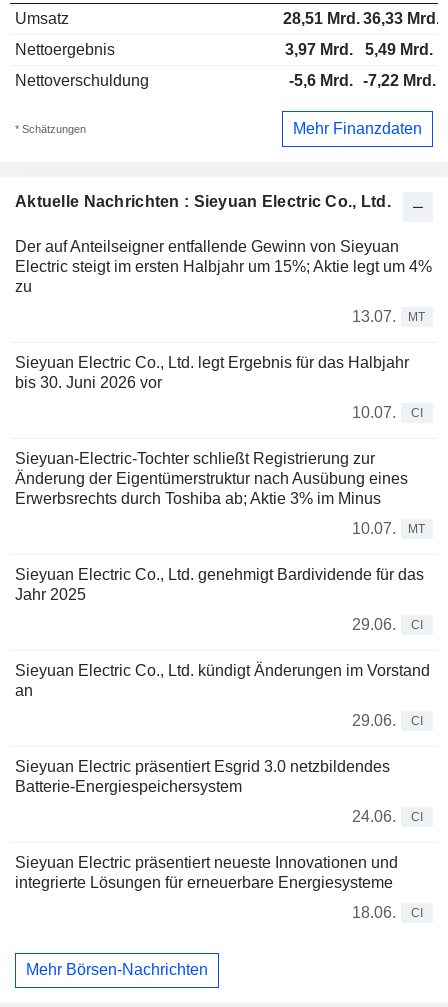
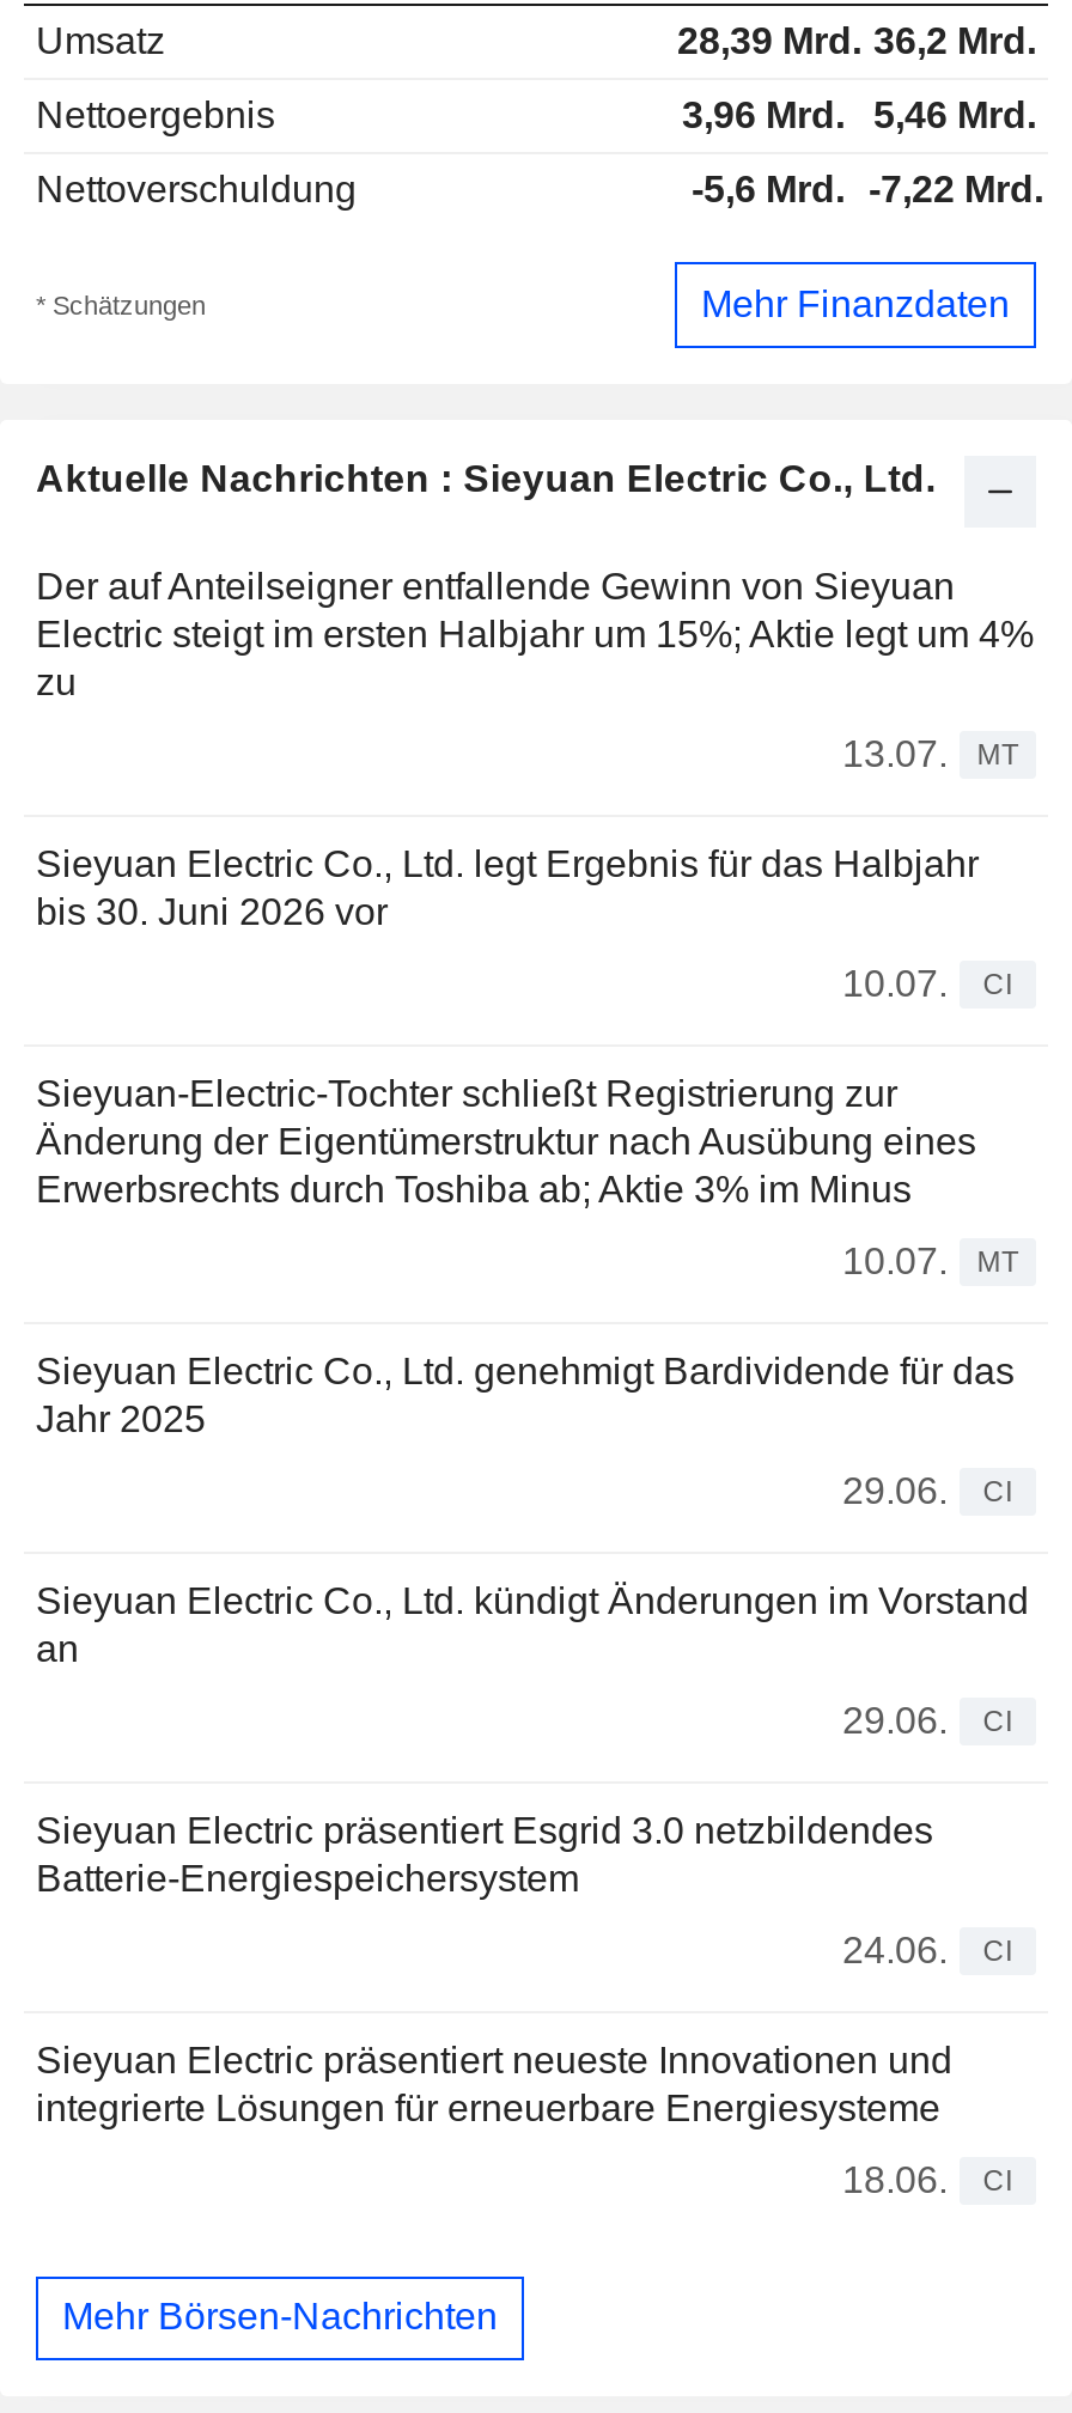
[283,10,440,27] 28,51 Mrd. 36,33 Mrd. -> [677,21,1036,62] 28,39 Mrd. 36,2 Mrd.
[285,41,353,58] 3,97 Mrd. -> [682,95,845,136] 3,96 Mrd.
[365,41,433,58] 5,49 Mrd. -> [873,95,1036,136] 5,46 Mrd.

